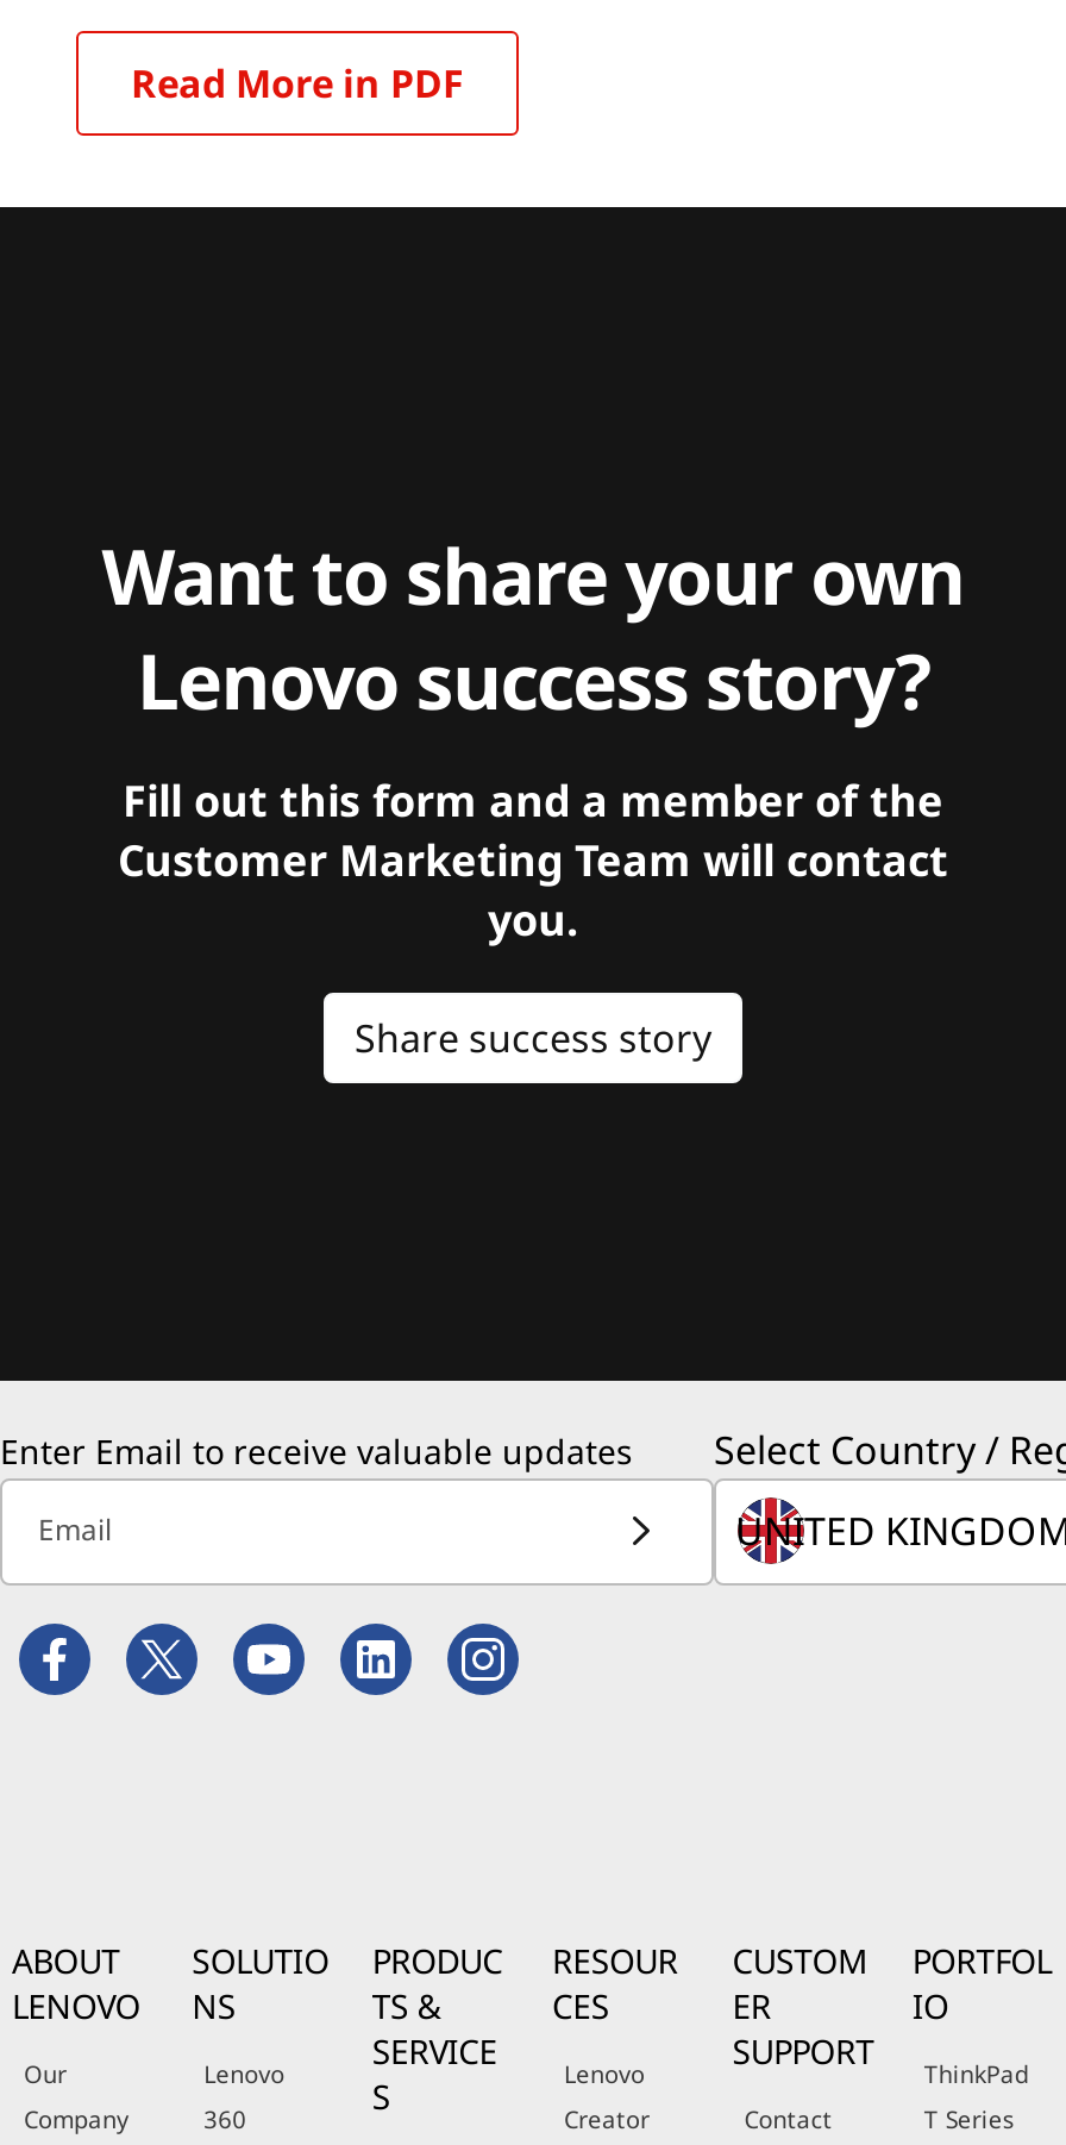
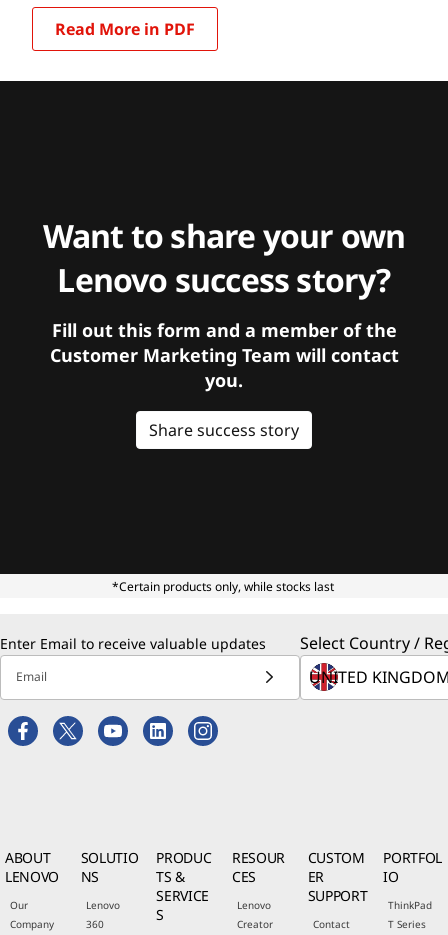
none -> [111,578,336,595] *Certain products only, while stocks last

